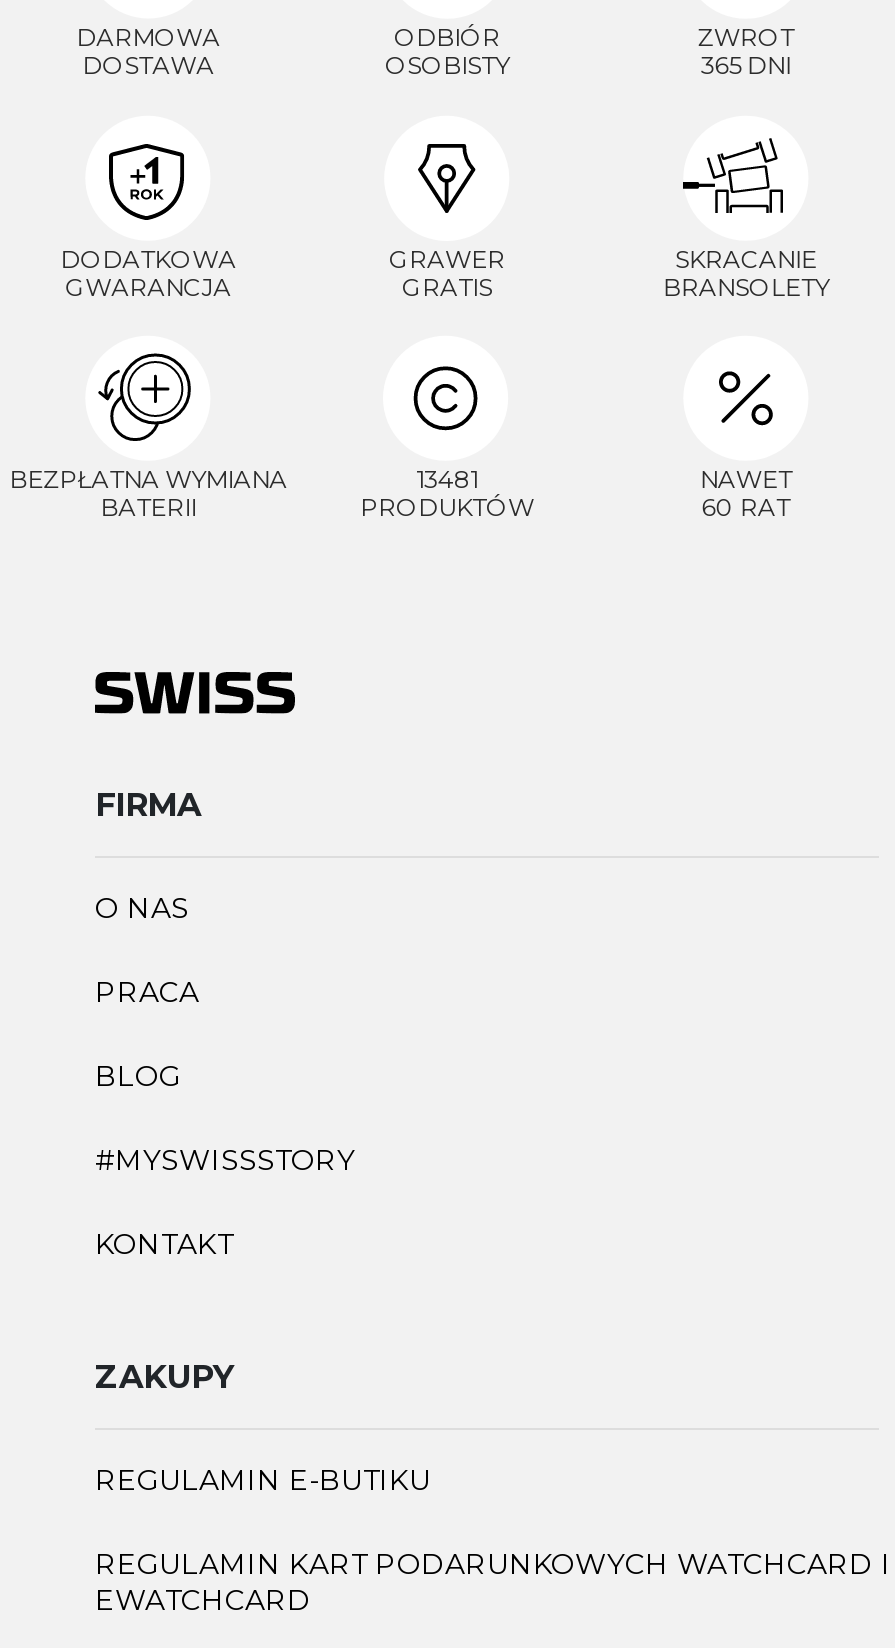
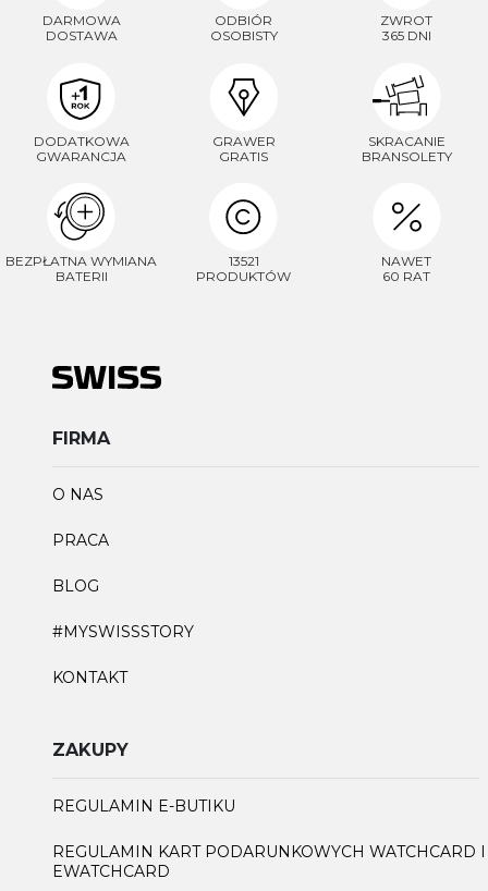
[416,465,478,495] 13481 -> [229,253,259,269] 13521

